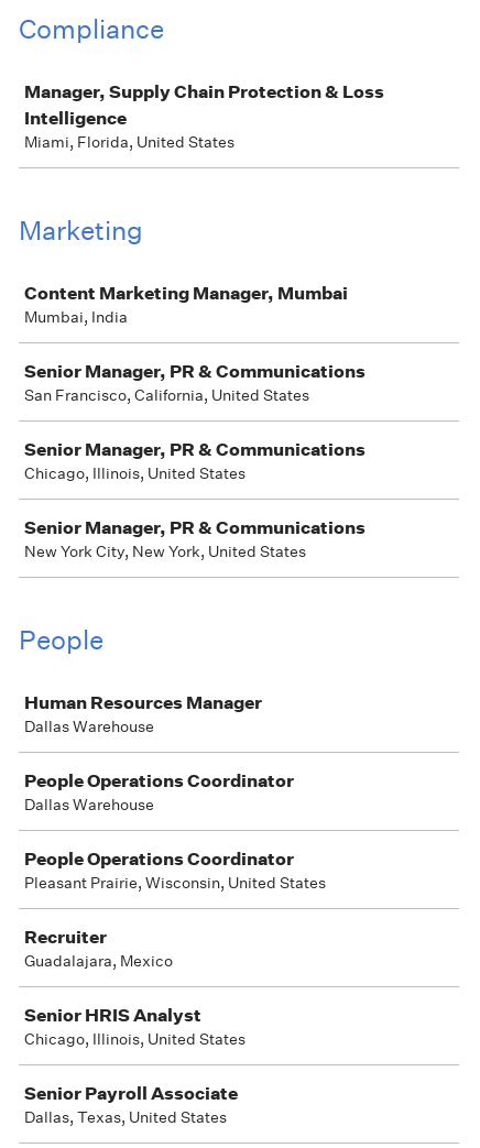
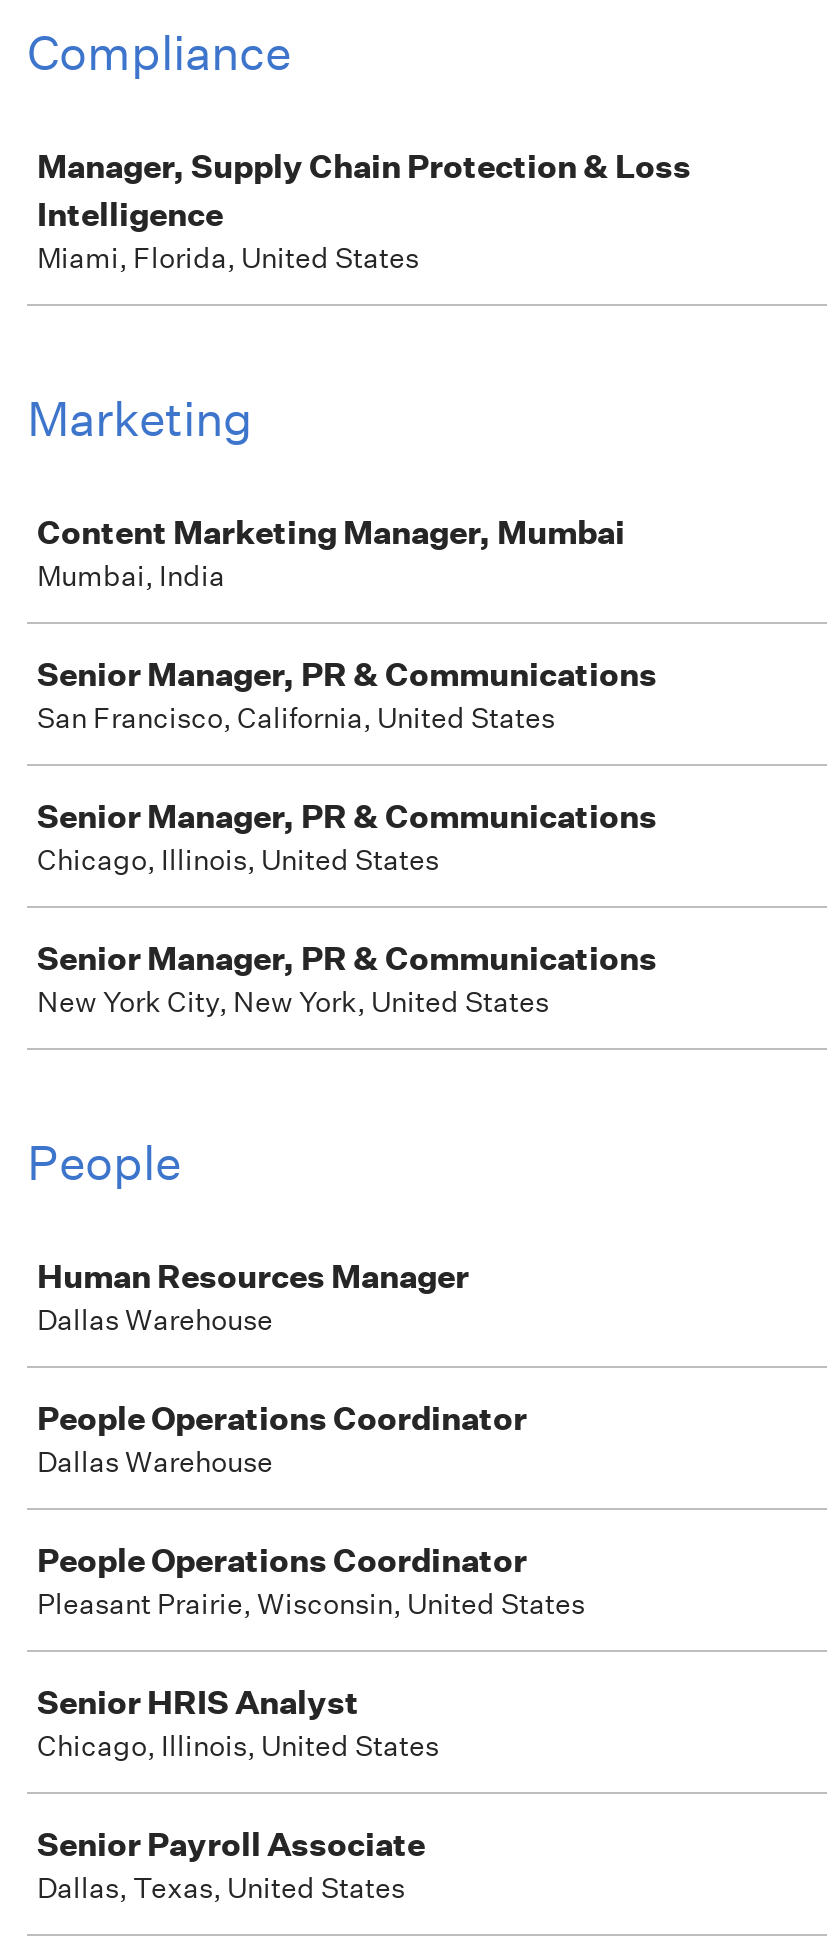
[24,926,173,971] Recruiter | Guadalajara, Mexico -> none

